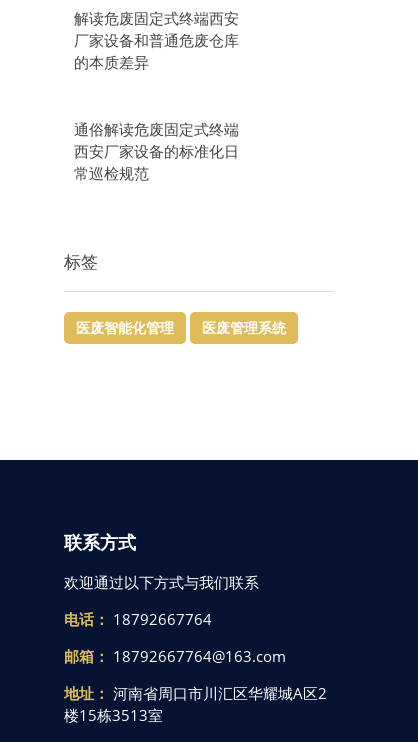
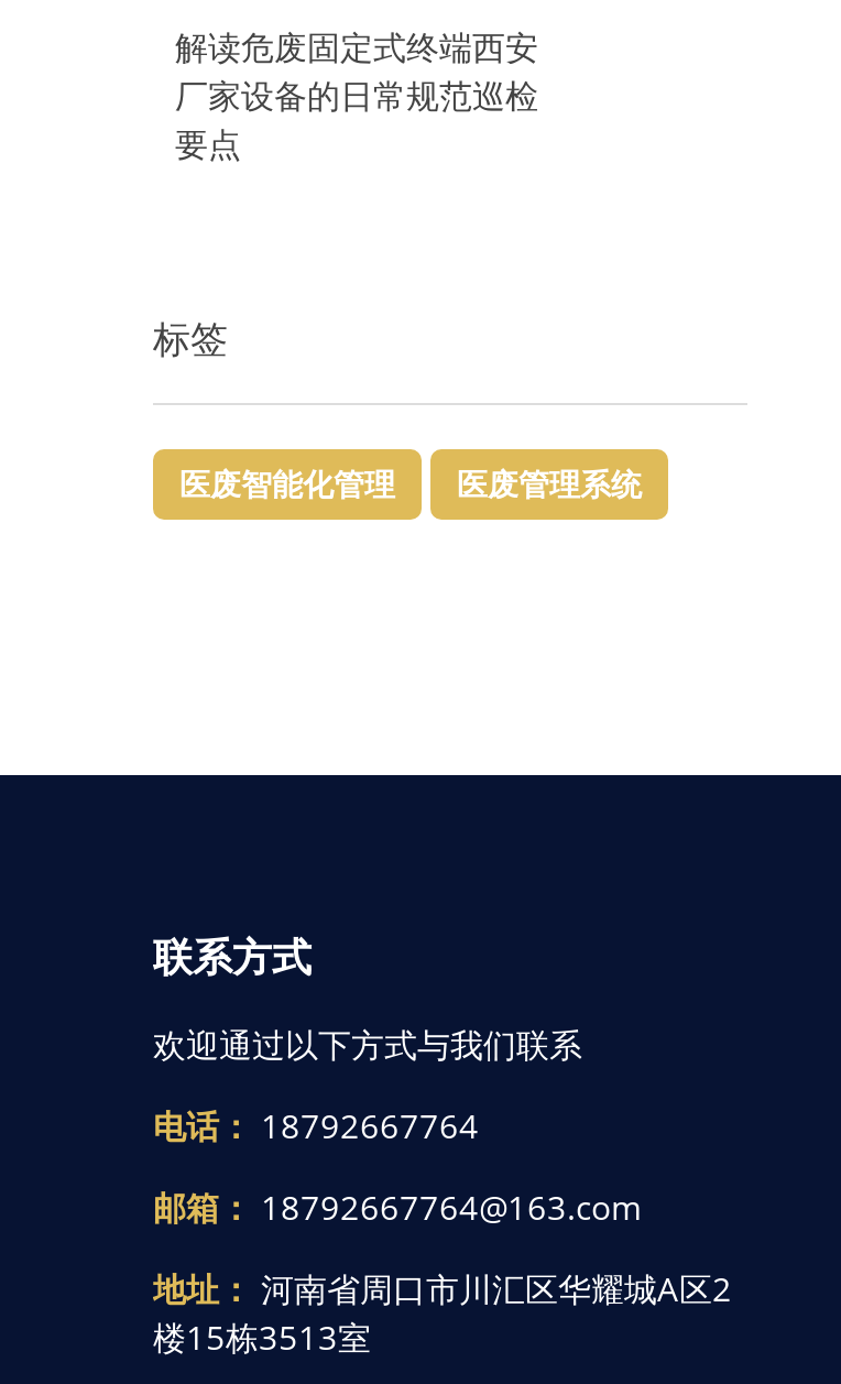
[74,30,239,183] 厂家设备和普通危废仓库 | 的本质差异 | 通俗解读危废固定式终端 | 西安厂家设备的标准化日 | 常巡检规范 -> [175,73,538,165] 厂家设备的日常规范巡检 | 要点

